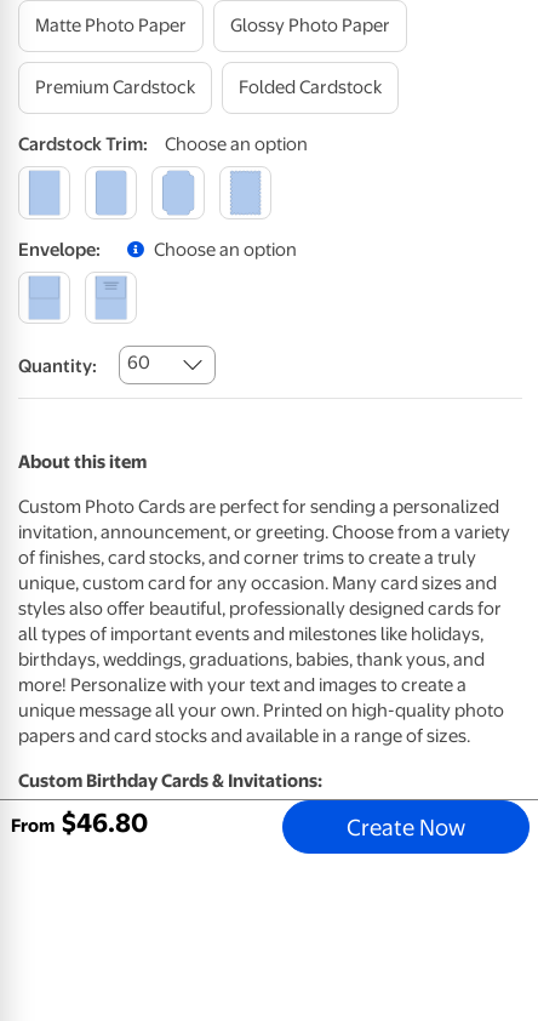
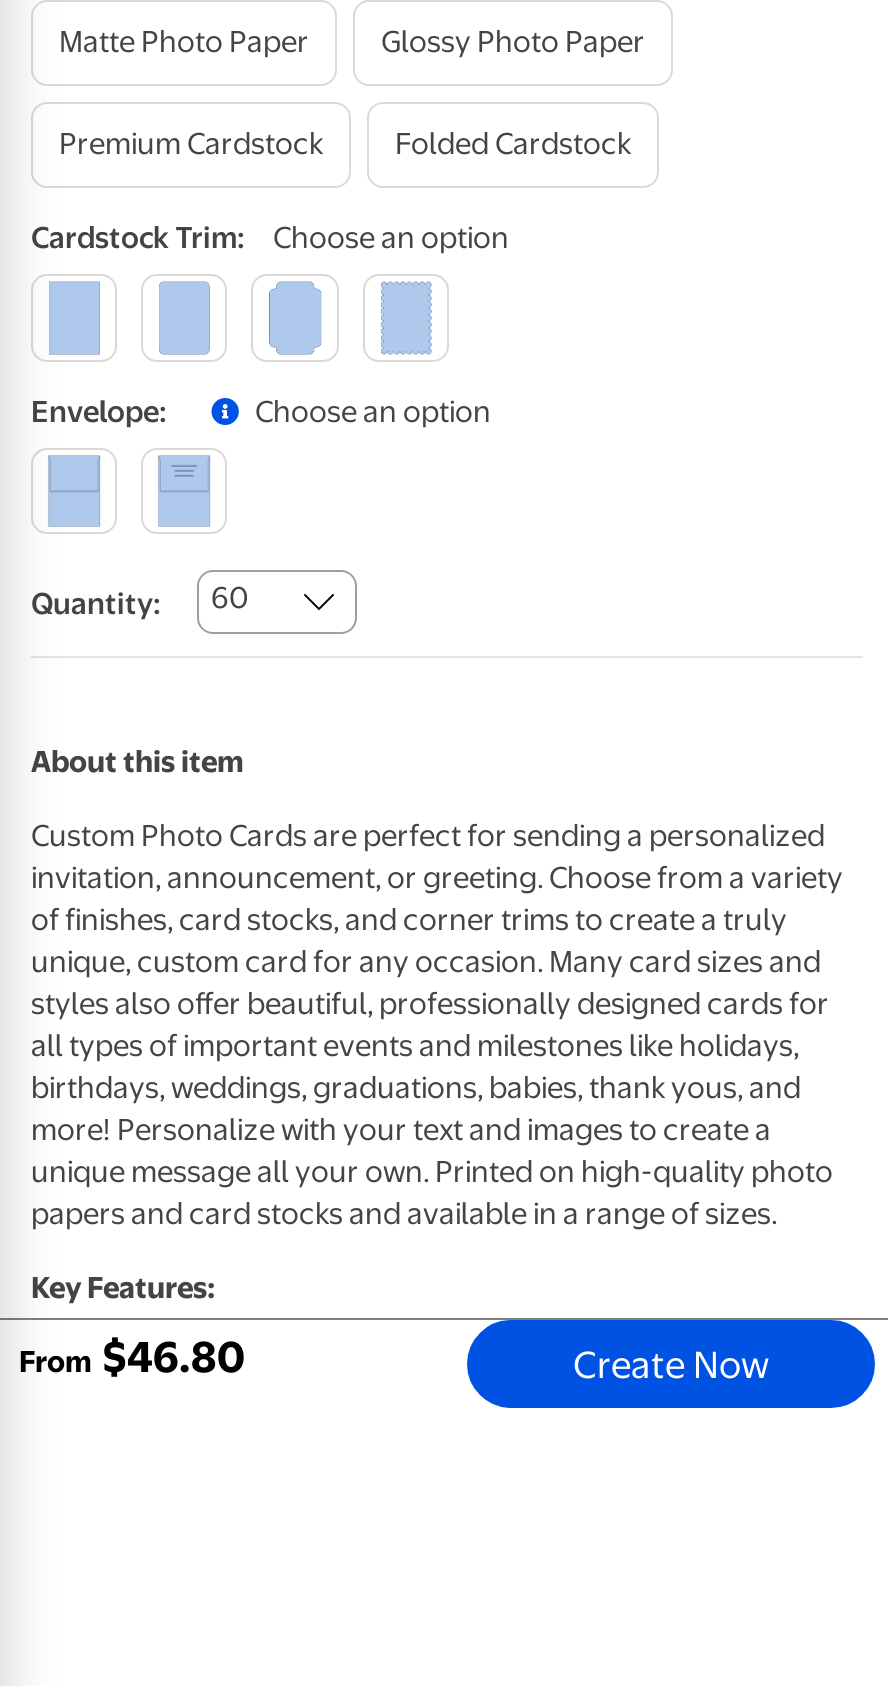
[18,770,322,791] Custom Birthday Cards & Invitations: -> [31,1269,215,1305] Key Features:

